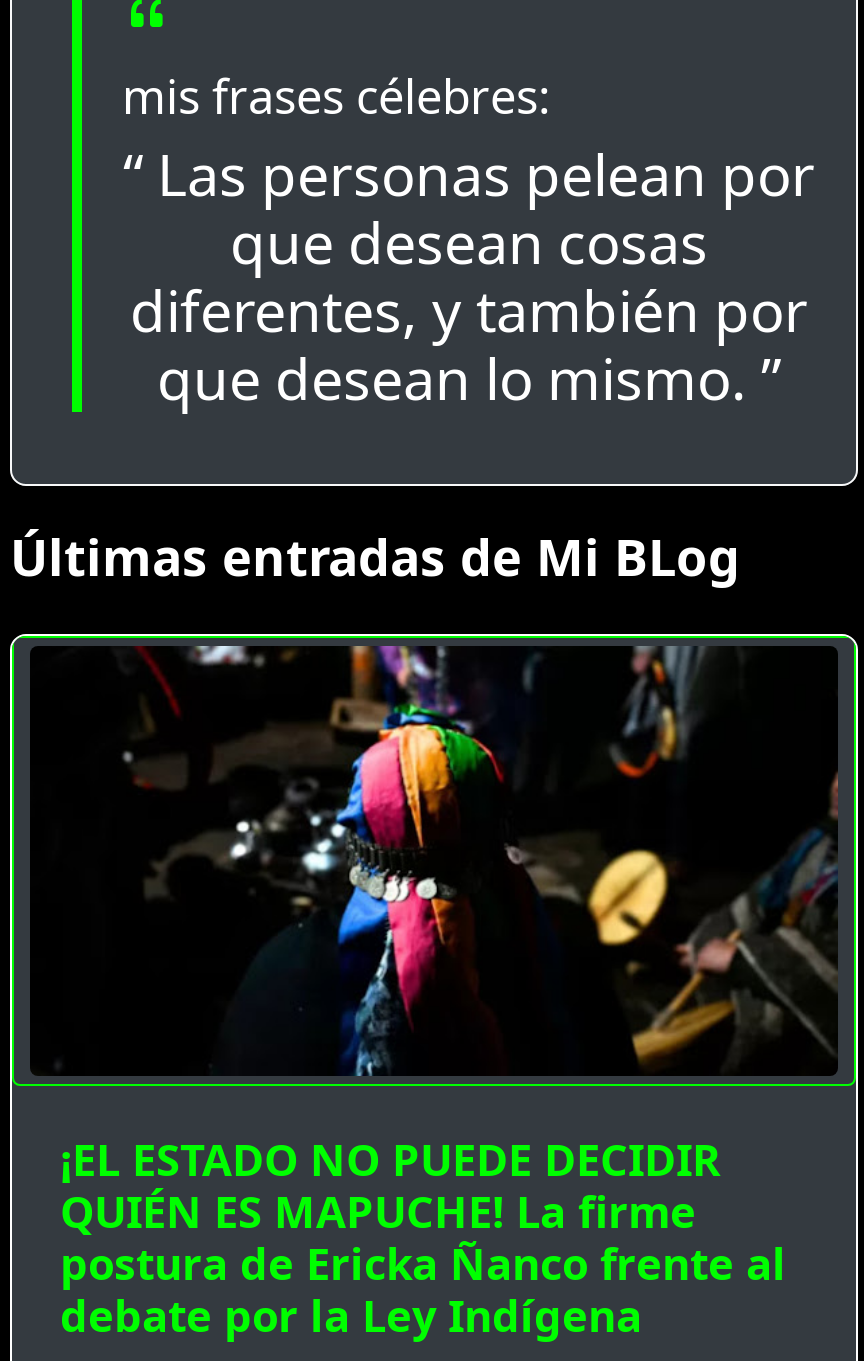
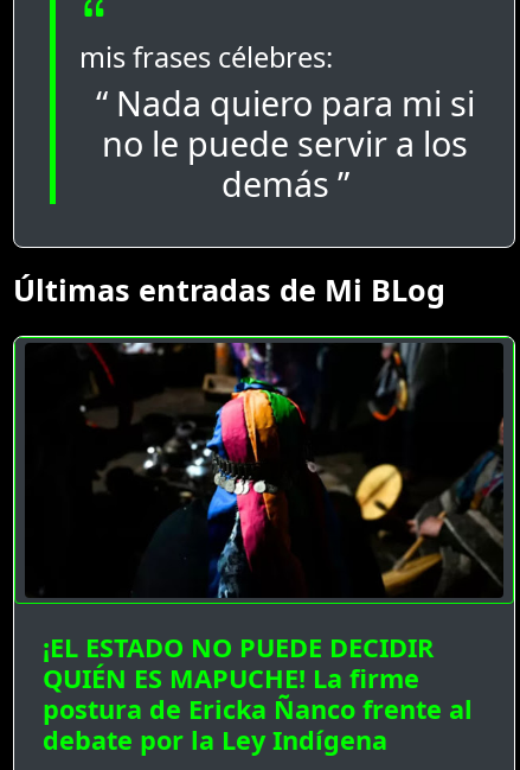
[123,134,815,416] “ Las personas pelean por | que desean cosas | diferentes, y también por | que desean lo mismo. ” -> [95,79,474,206] “ Nada quiero para mi si | no le puede servir a los | demás ”

